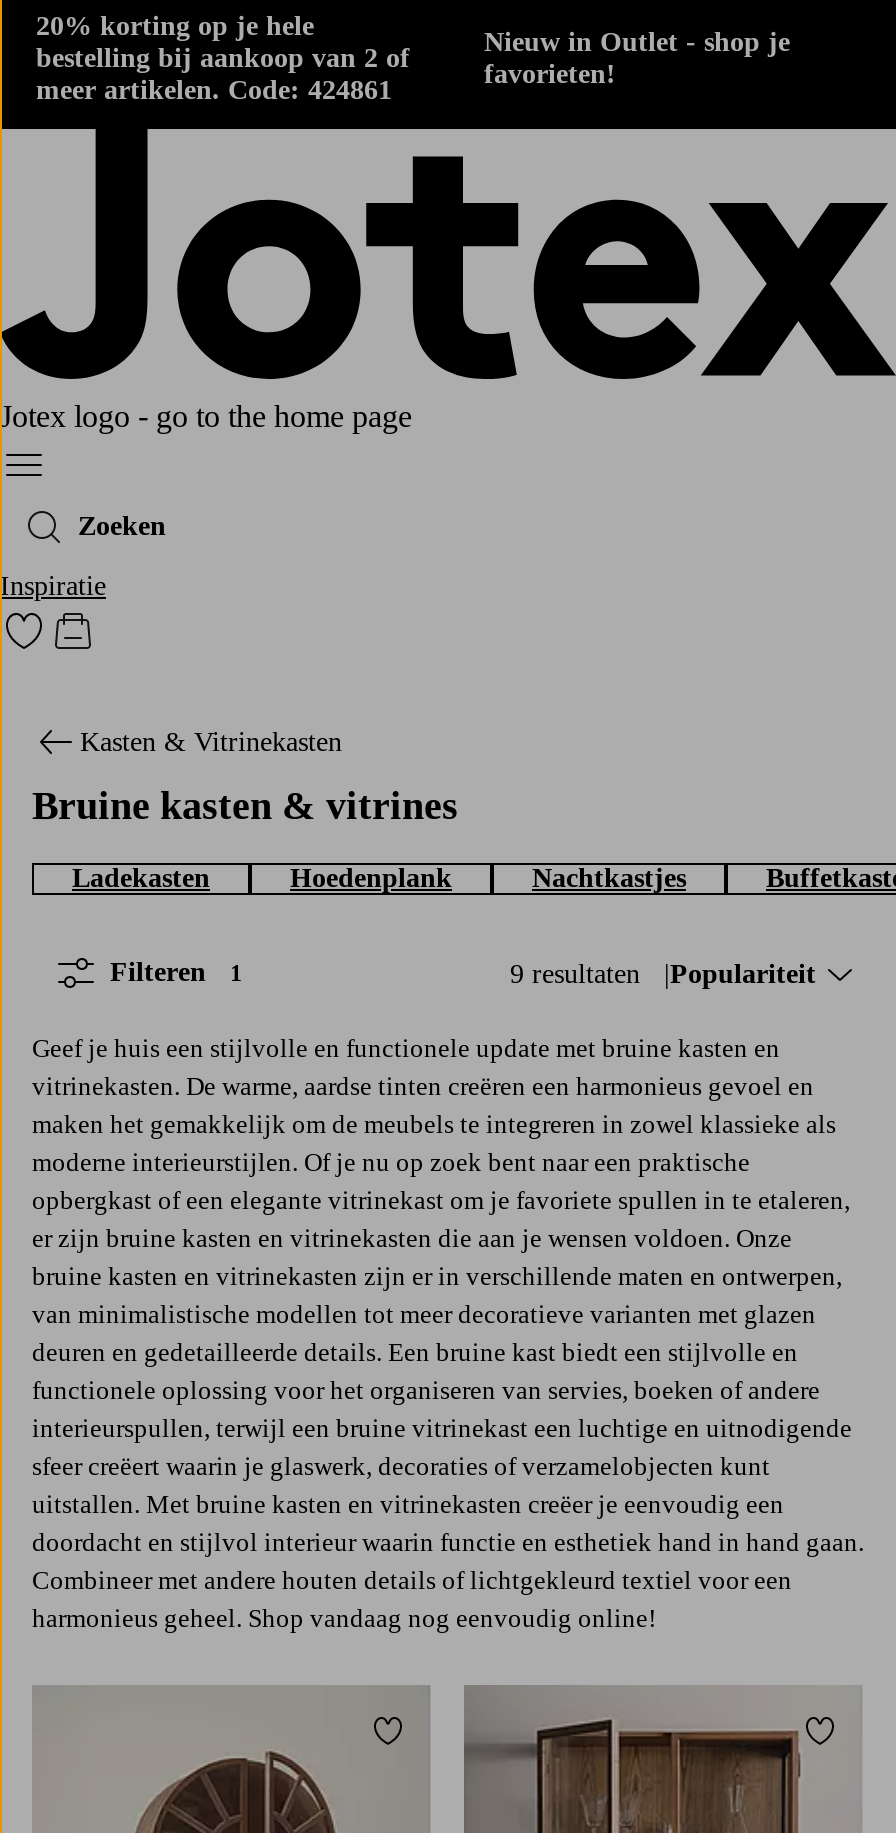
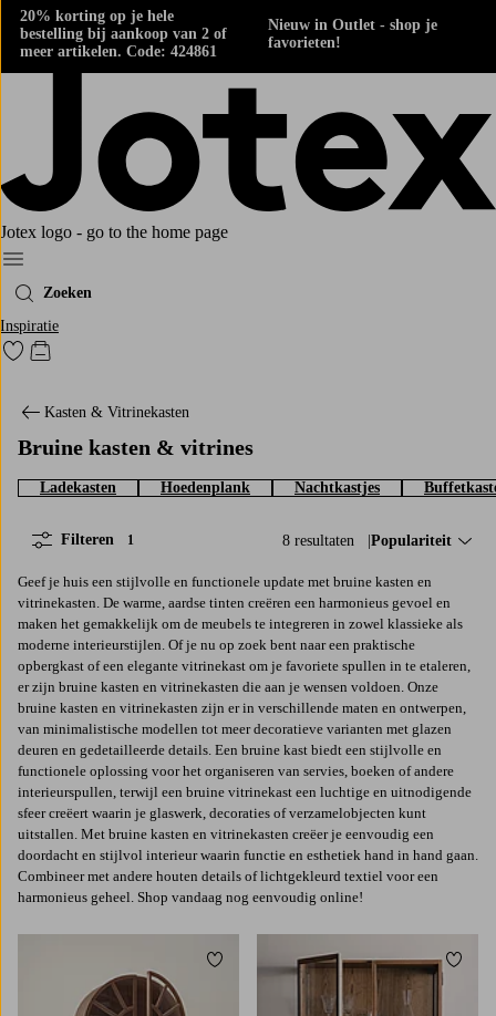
[510,959,640,989] 9 resultaten -> [282,532,354,549] 8 resultaten

